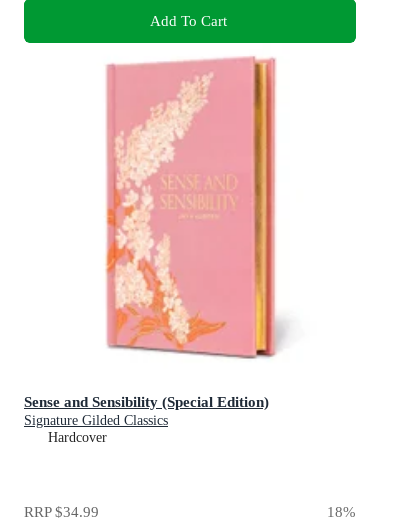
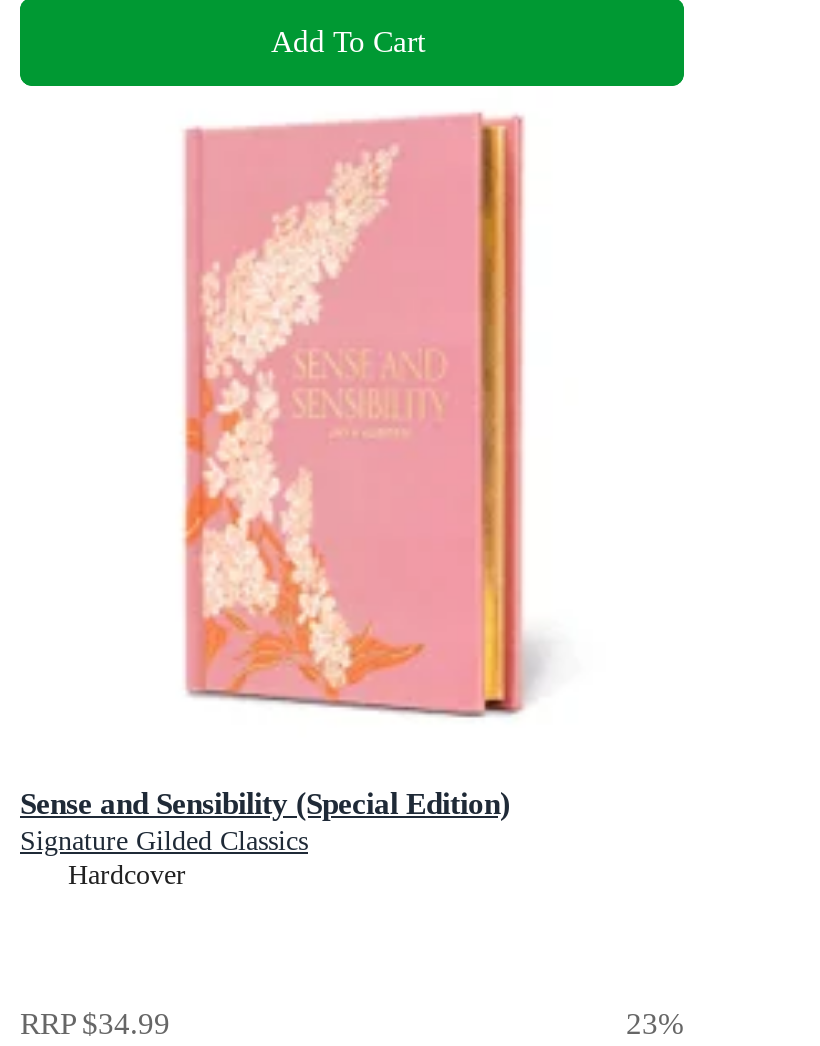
[327,503,356,520] 18% -> [626,1005,684,1039] 23%

